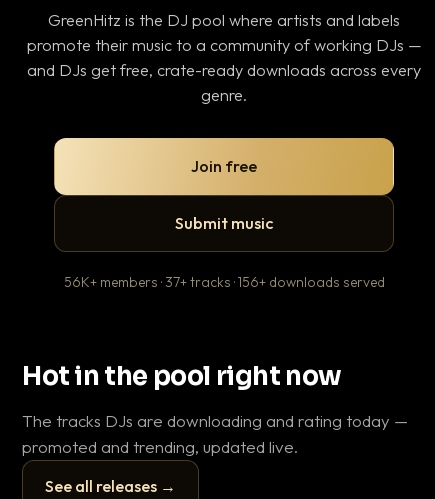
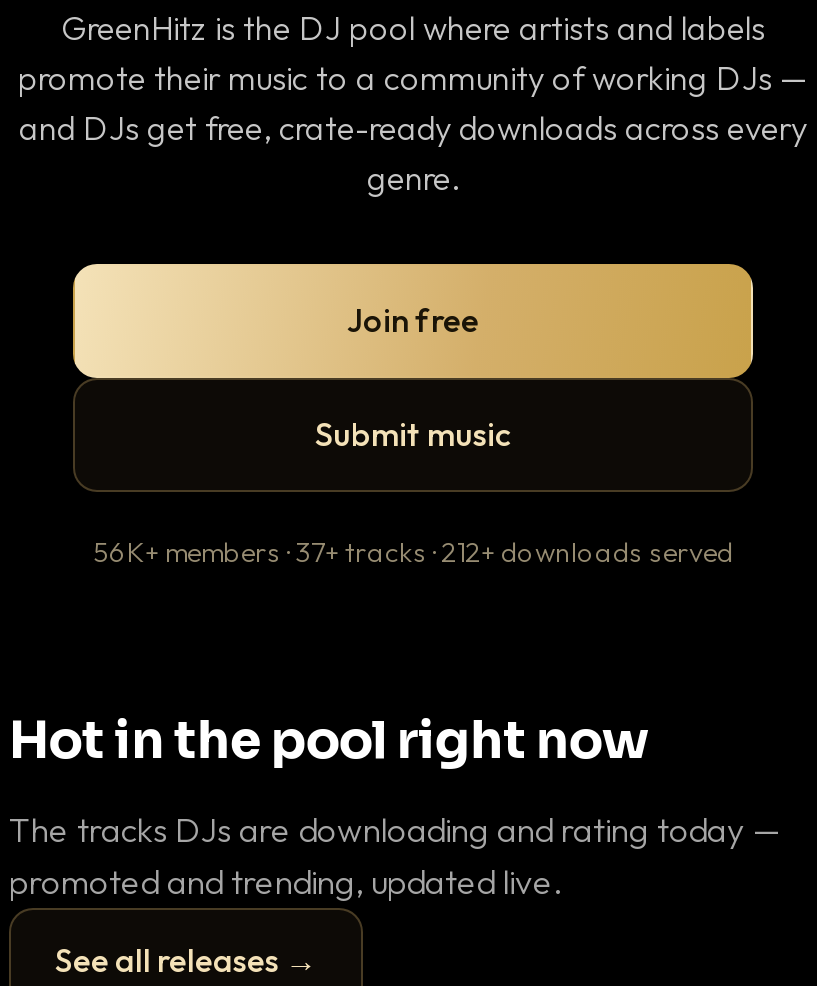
[63,273,384,291] 56K+ members · 37+ tracks · 156+ downloads served -> [93,534,733,570] 56K+ members · 37+ tracks · 212+ downloads served

